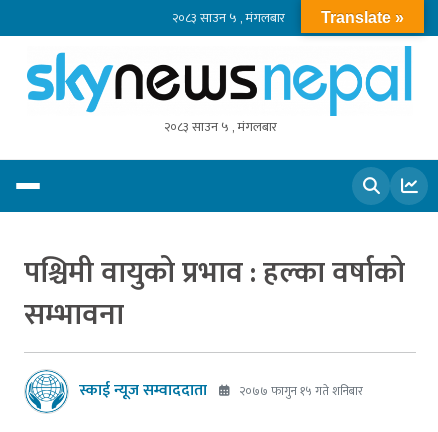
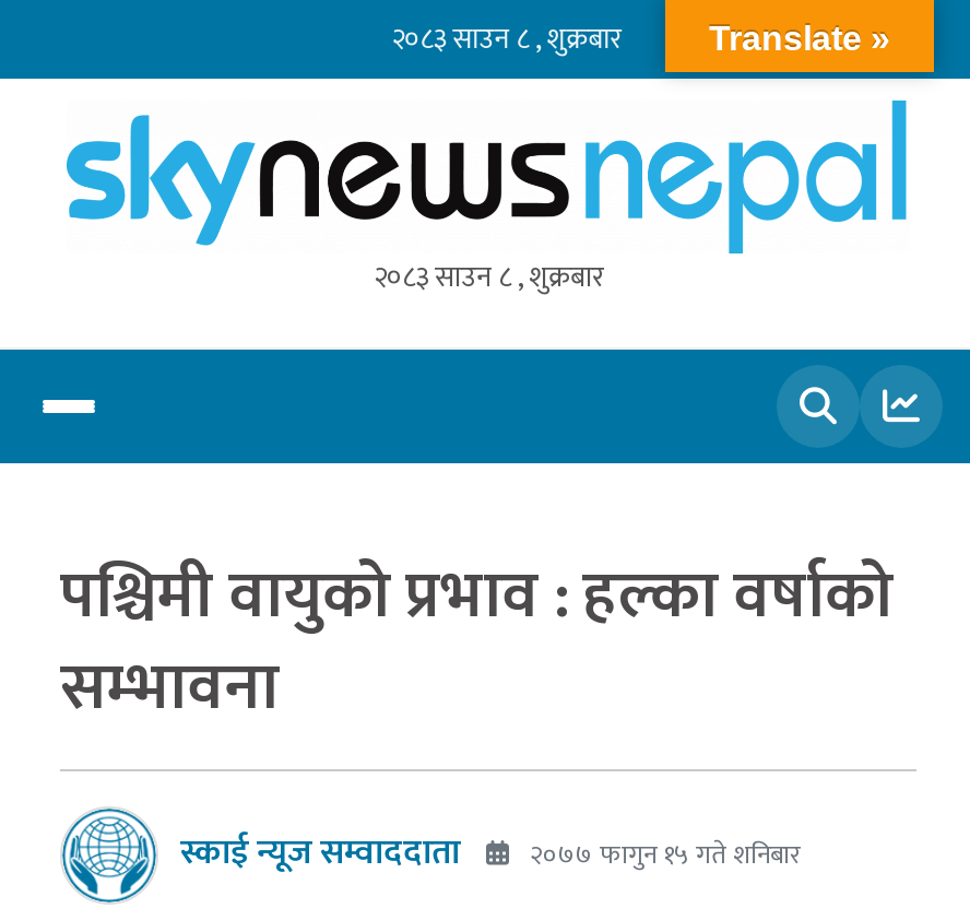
[172,6,285,28] २०८३ साउन ५ , मंगलबार -> [391,14,621,62] २०८३ साउन ८ , शुक्रबार
[163,116,276,138] २०८३ साउन ५ , मंगलबार -> [374,253,603,302] २०८३ साउन ८ , शुक्रबार

